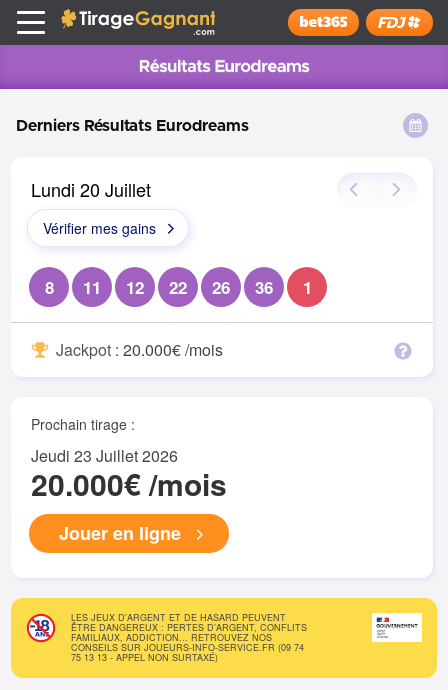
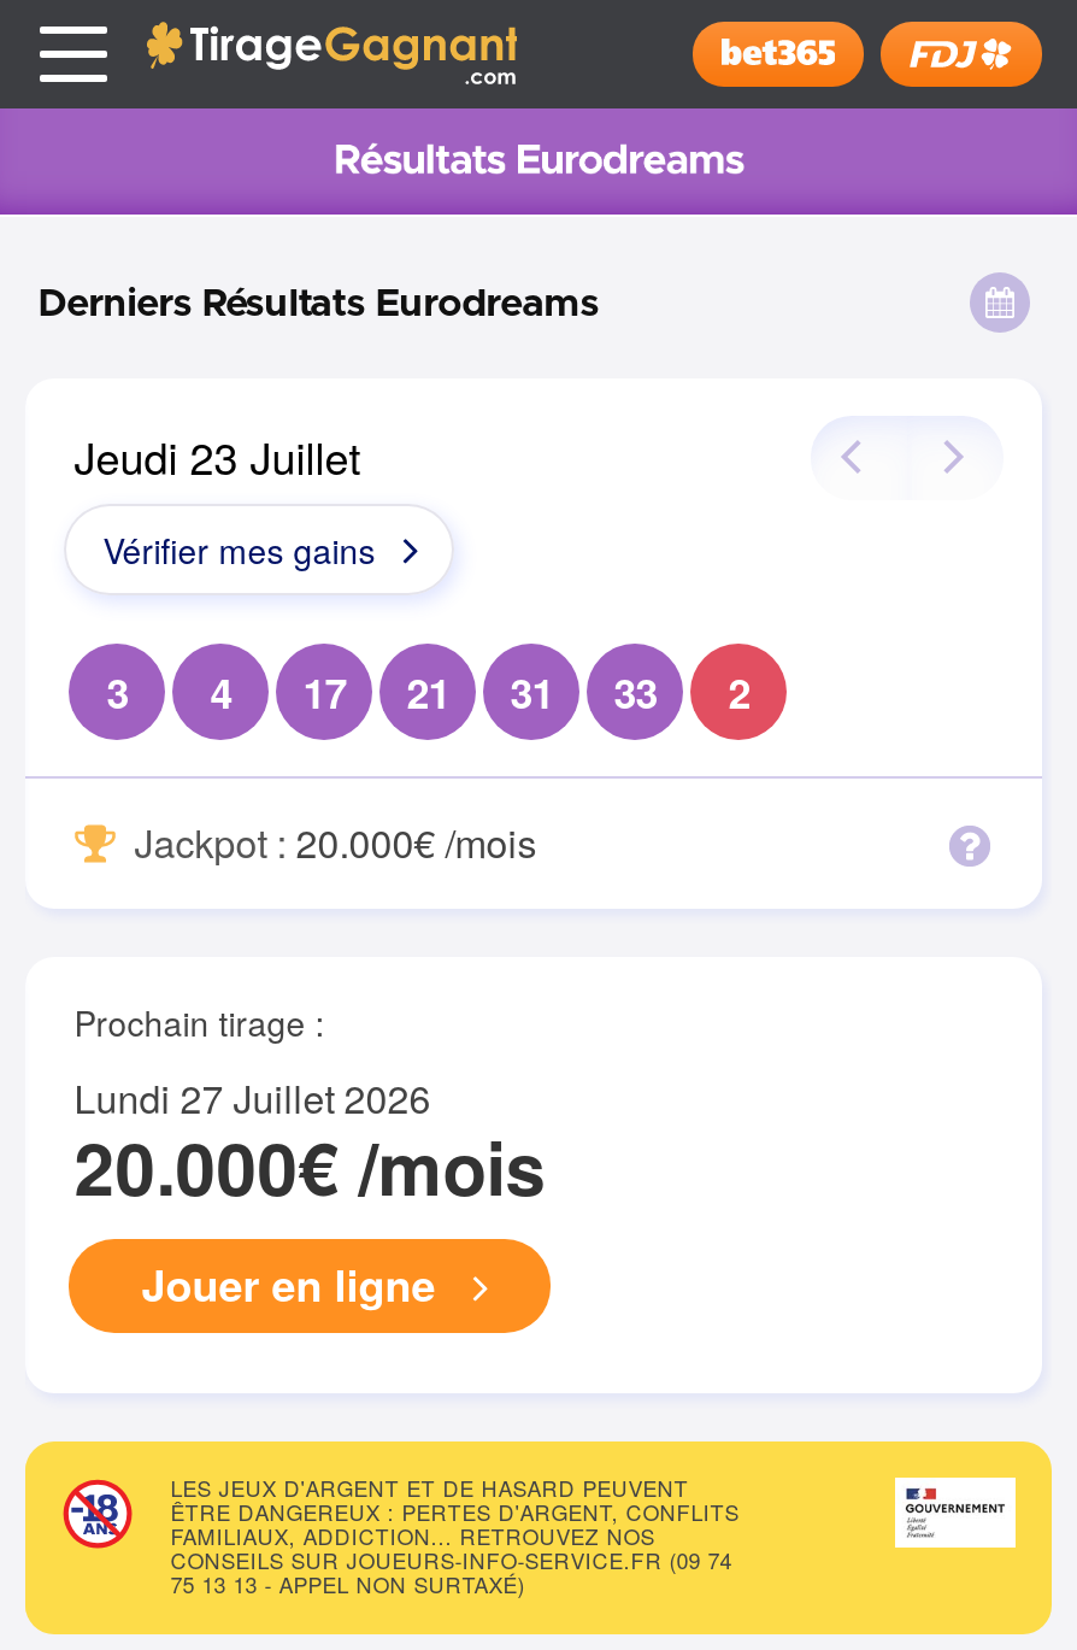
[31,176,151,202] Lundi 20 Juillet -> [74,424,361,487] Jeudi 23 Juillet
[45,275,54,299] 8 -> [106,663,128,721] 3
[83,275,101,299] 11 -> [210,663,232,721] 4
[126,275,144,299] 12 -> [303,663,346,721] 17
[169,275,187,299] 22 -> [406,663,450,721] 21
[212,275,230,299] 26 -> [510,663,553,721] 31
[255,275,273,299] 36 -> [614,663,657,721] 33
[303,275,312,299] 1 -> [728,663,750,721] 2
[31,444,178,467] Jeudi 23 Juillet 2026 -> [74,1070,431,1126] Lundi 27 Juillet 2026

